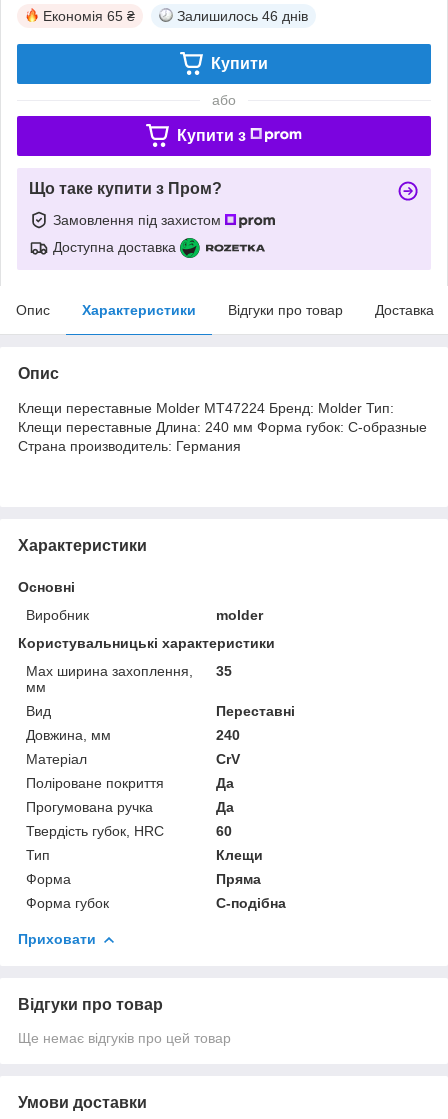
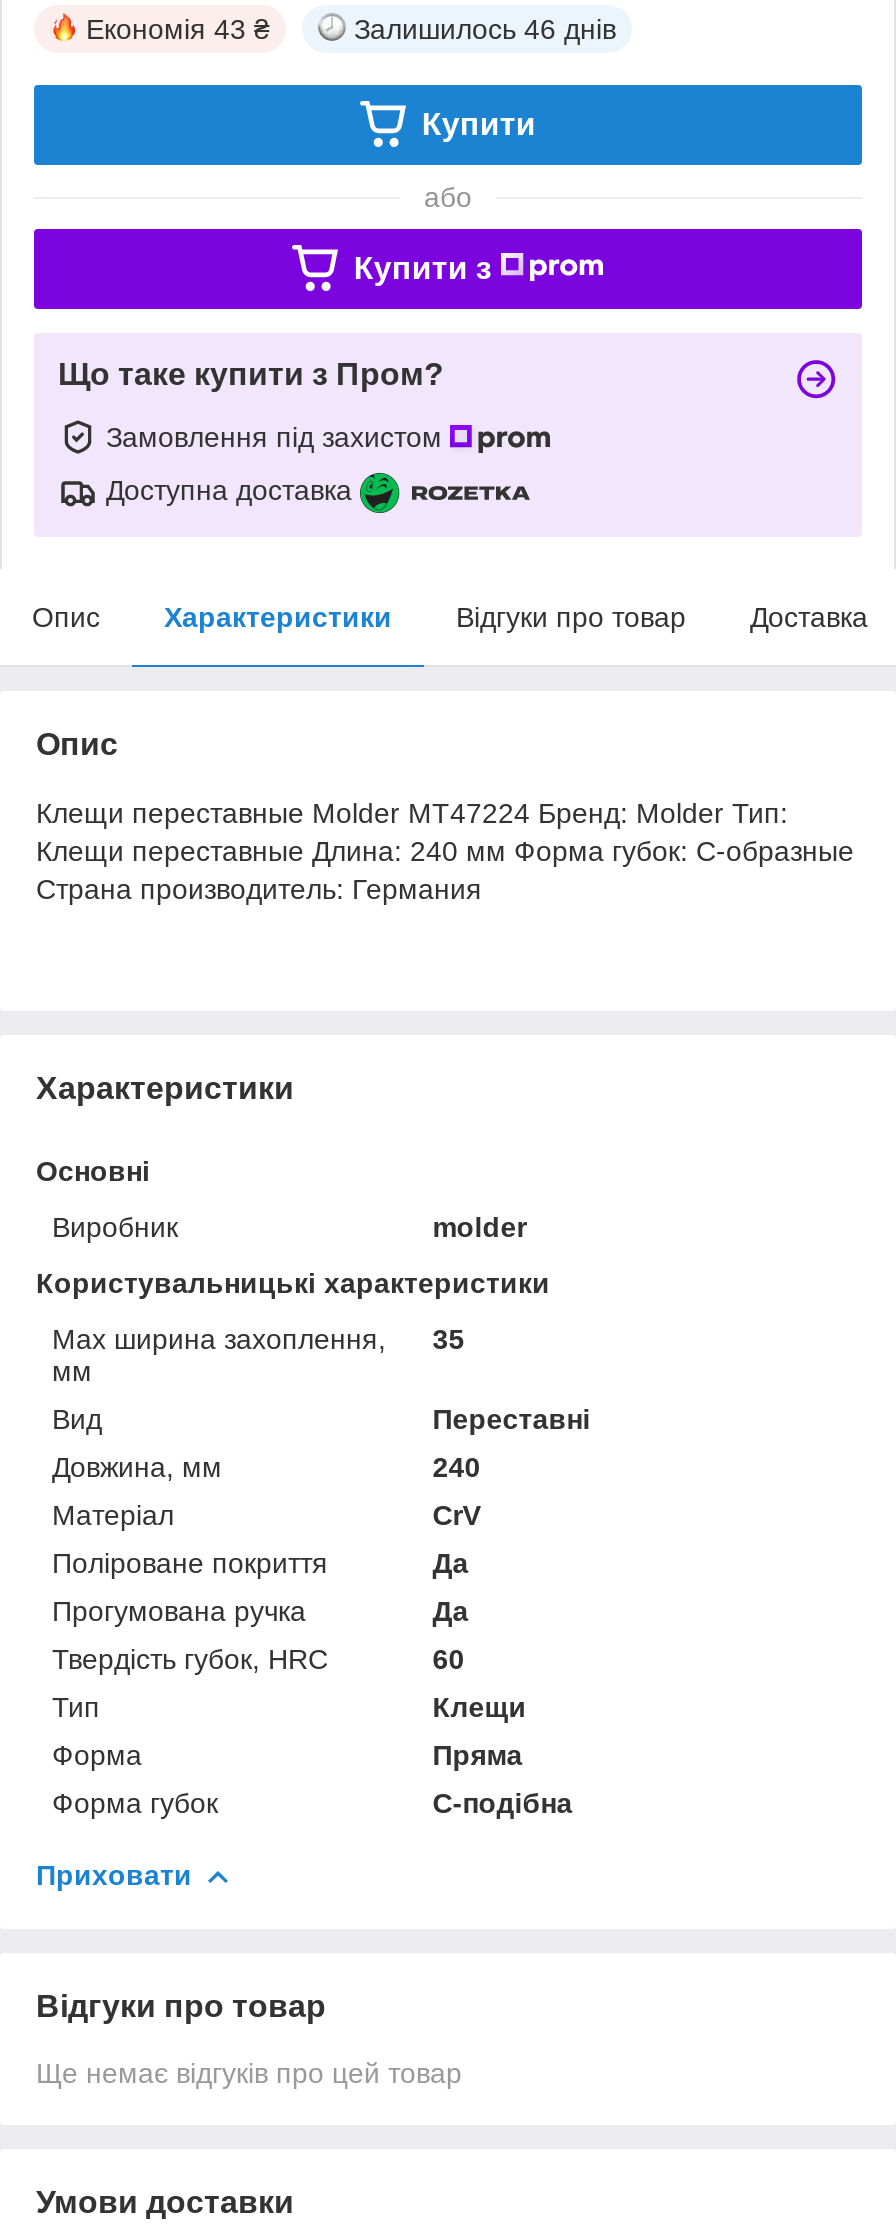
[43,8,135,24] Економія 65 ₴ -> [86,13,270,45] Економія 43 ₴

